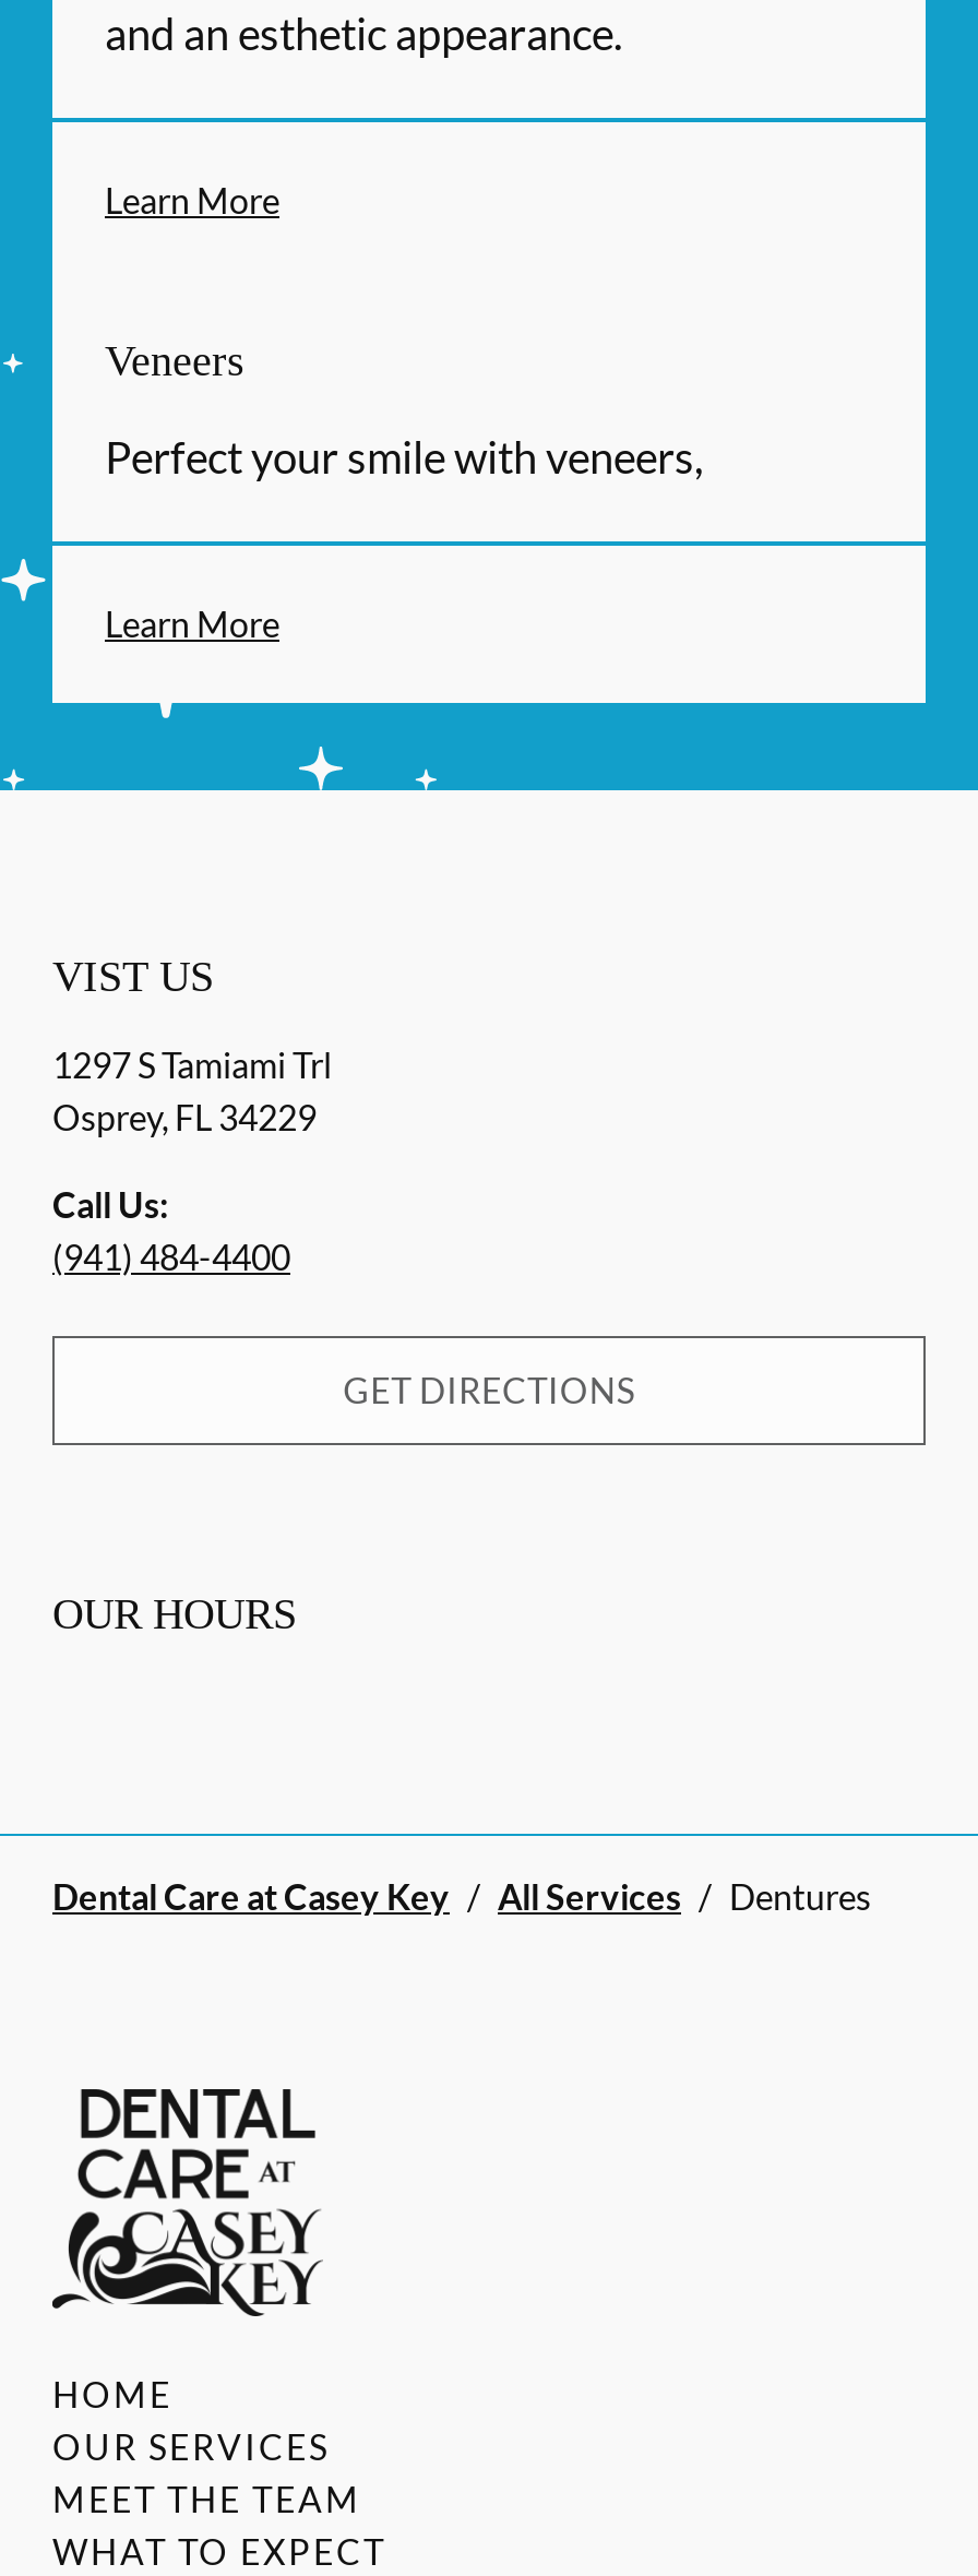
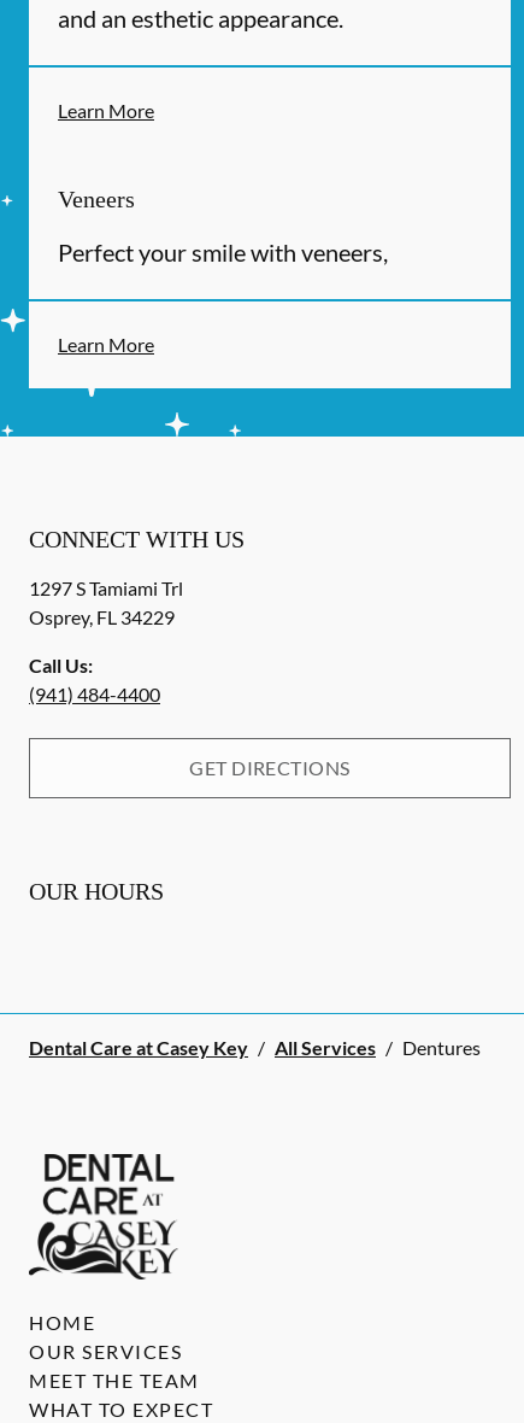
[52,952,214,1000] VIST US -> [29,526,245,552] CONNECT WITH US

